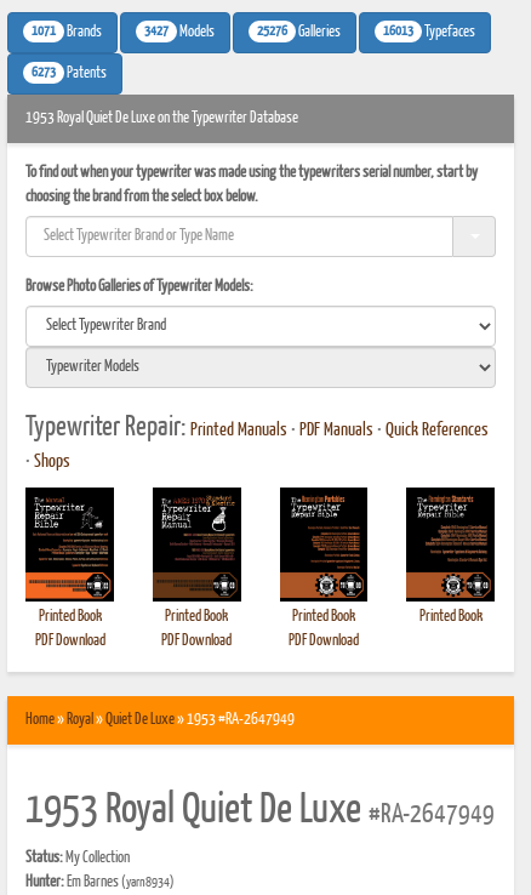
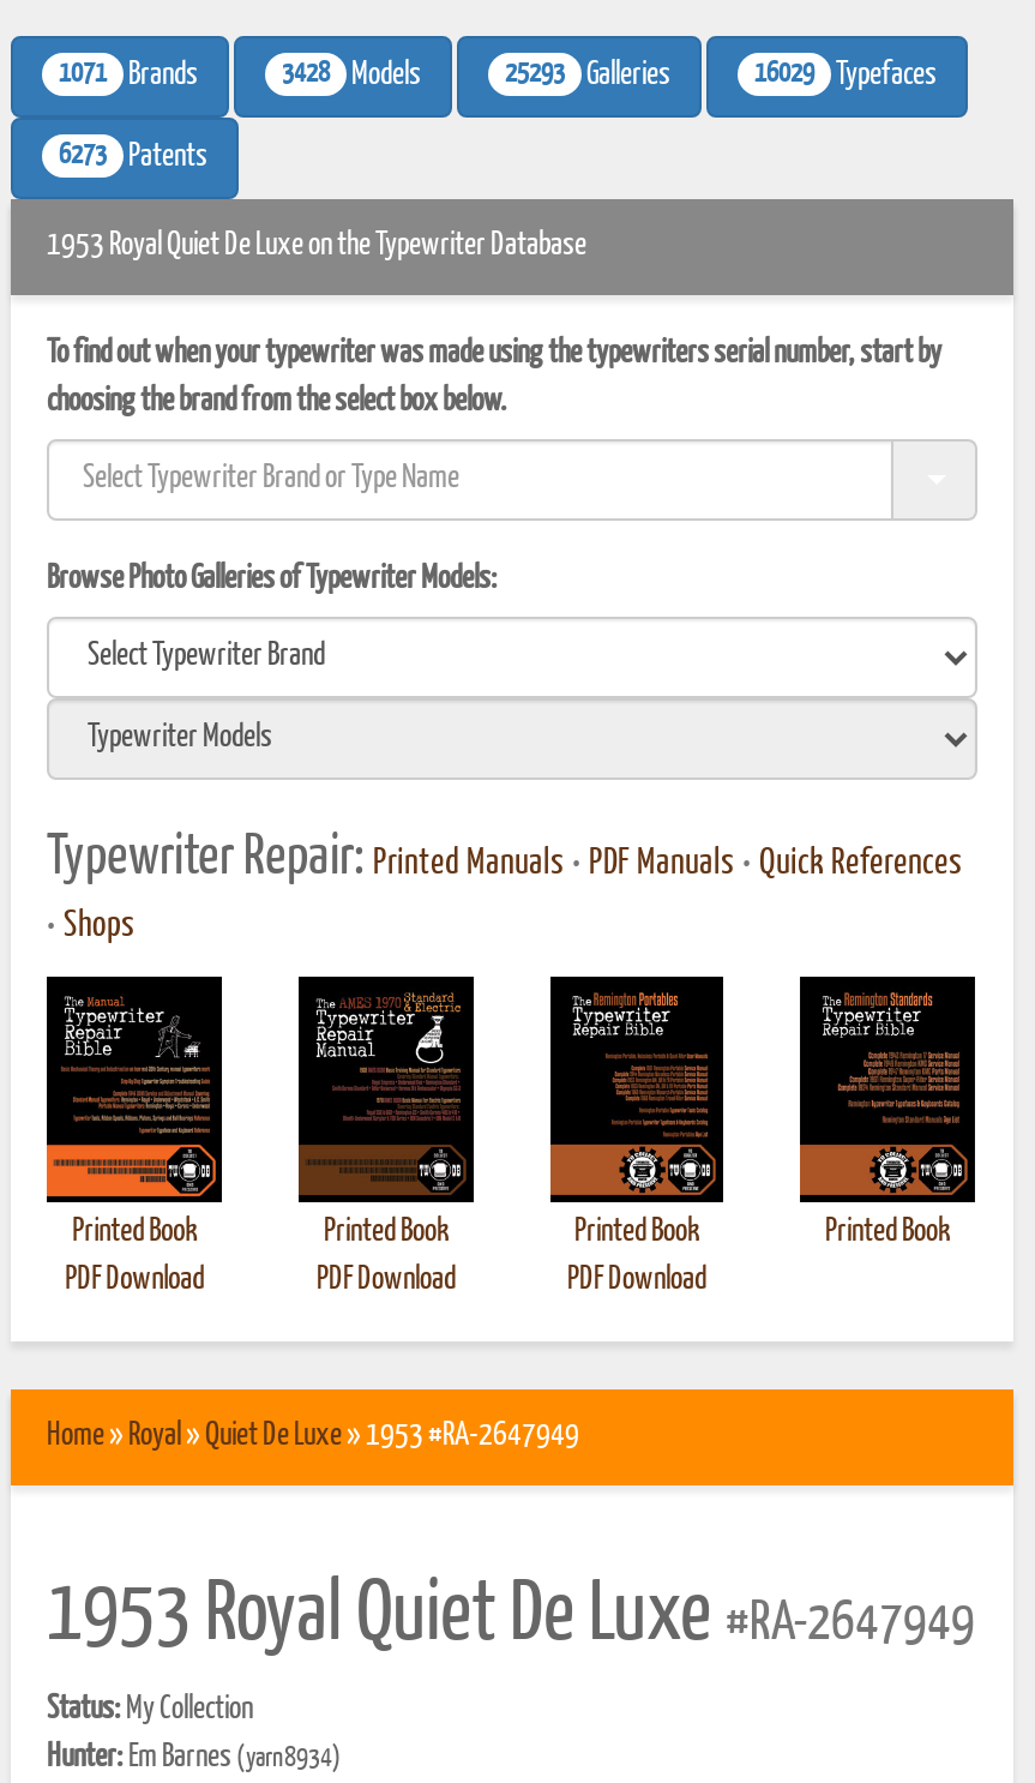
[144,24,215,40] 3427 Models -> [282,59,421,91] 3428 Models
[257,24,341,40] 25276 Galleries -> [505,59,670,91] 25293 Galleries
[383,24,475,40] 16013 Typefaces -> [754,59,937,91] 16029 Typefaces

